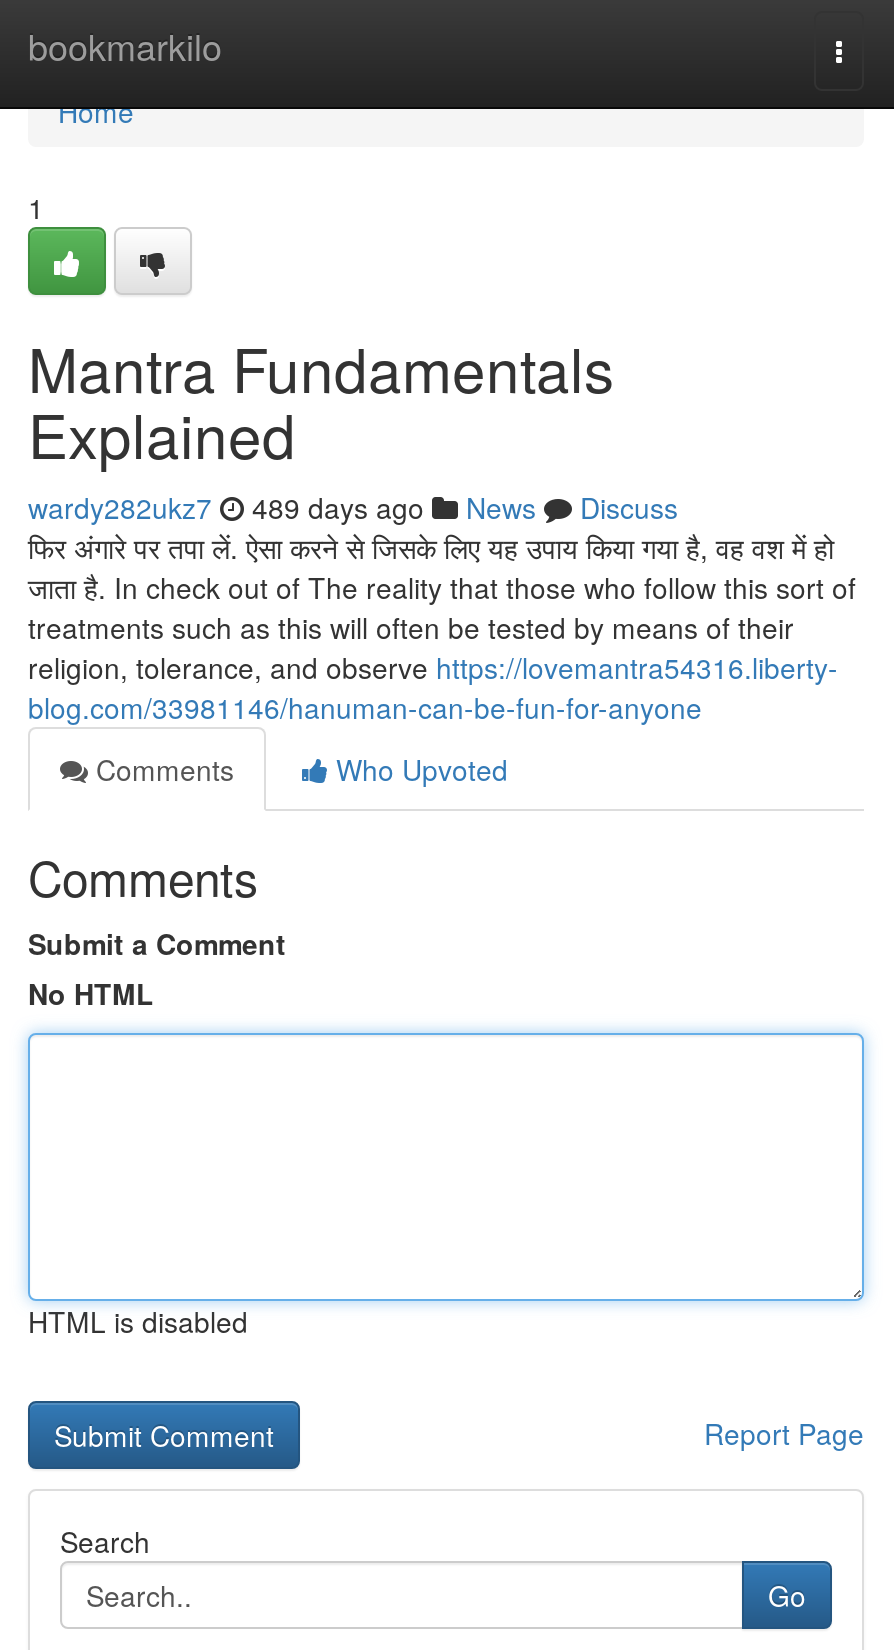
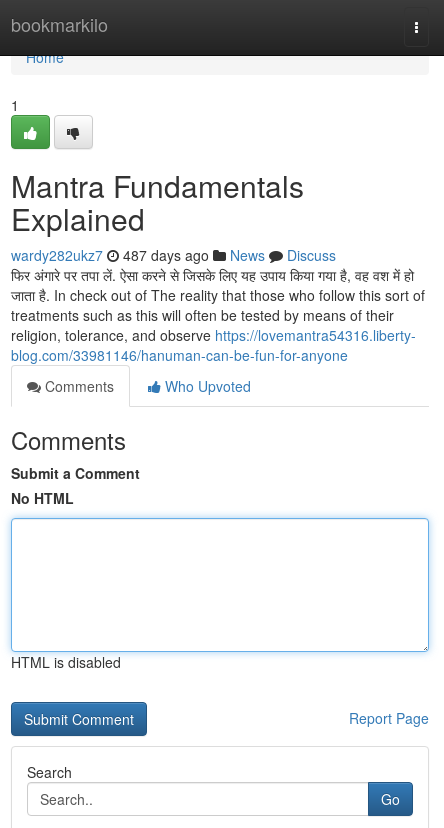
[28,487,678,527] wardy282ukz7 489 days ago News Discuss -> [11,245,336,265] wardy282ukz7 487 days ago News Discuss

